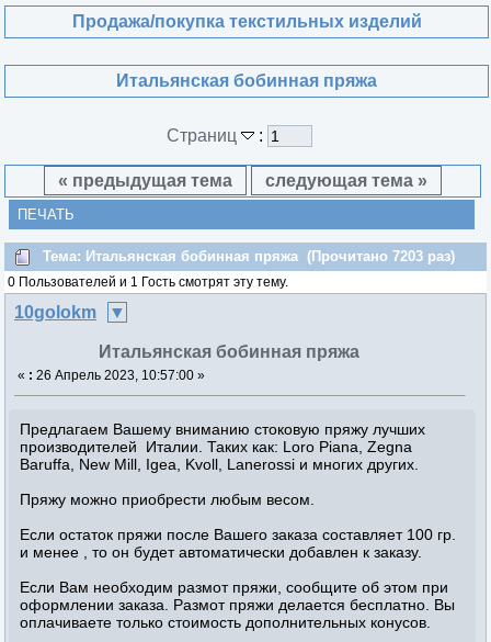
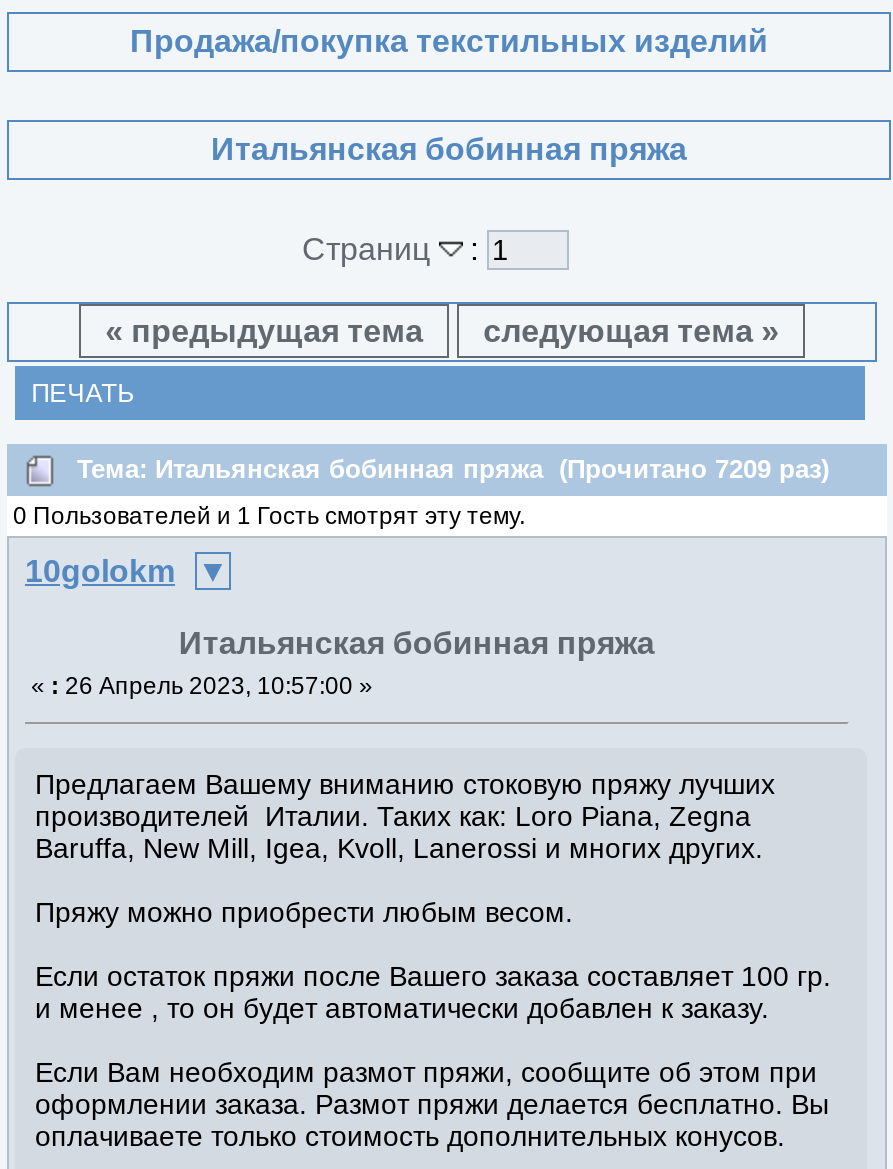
[43,248,455,264] Тема: Итальянская бобинная пряжа (Прочитано 7203 раз) -> [77,453,829,483] Тема: Итальянская бобинная пряжа (Прочитано 7209 раз)

